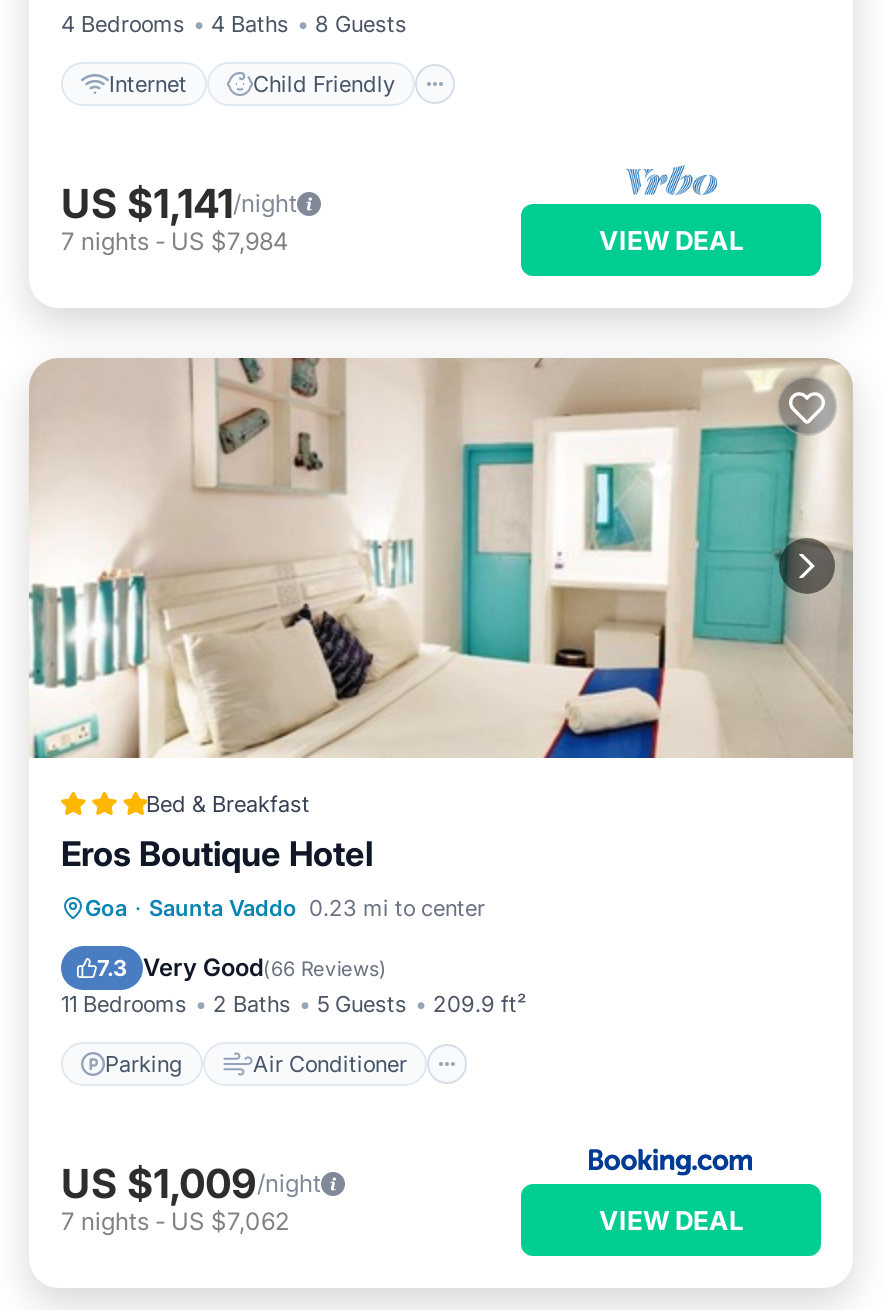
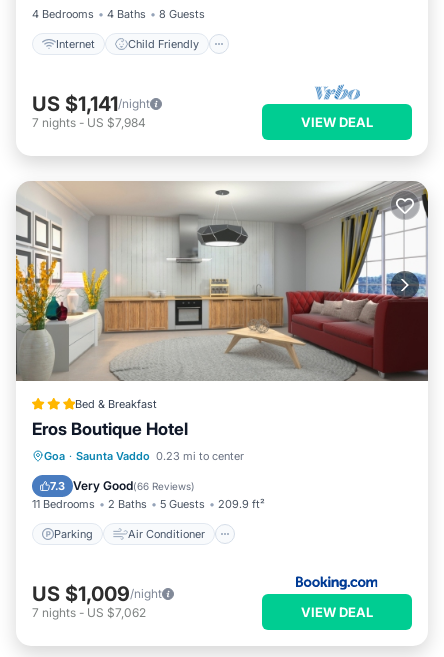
[29,358,853,760] [image] -> [15,182,429,381] [image]

